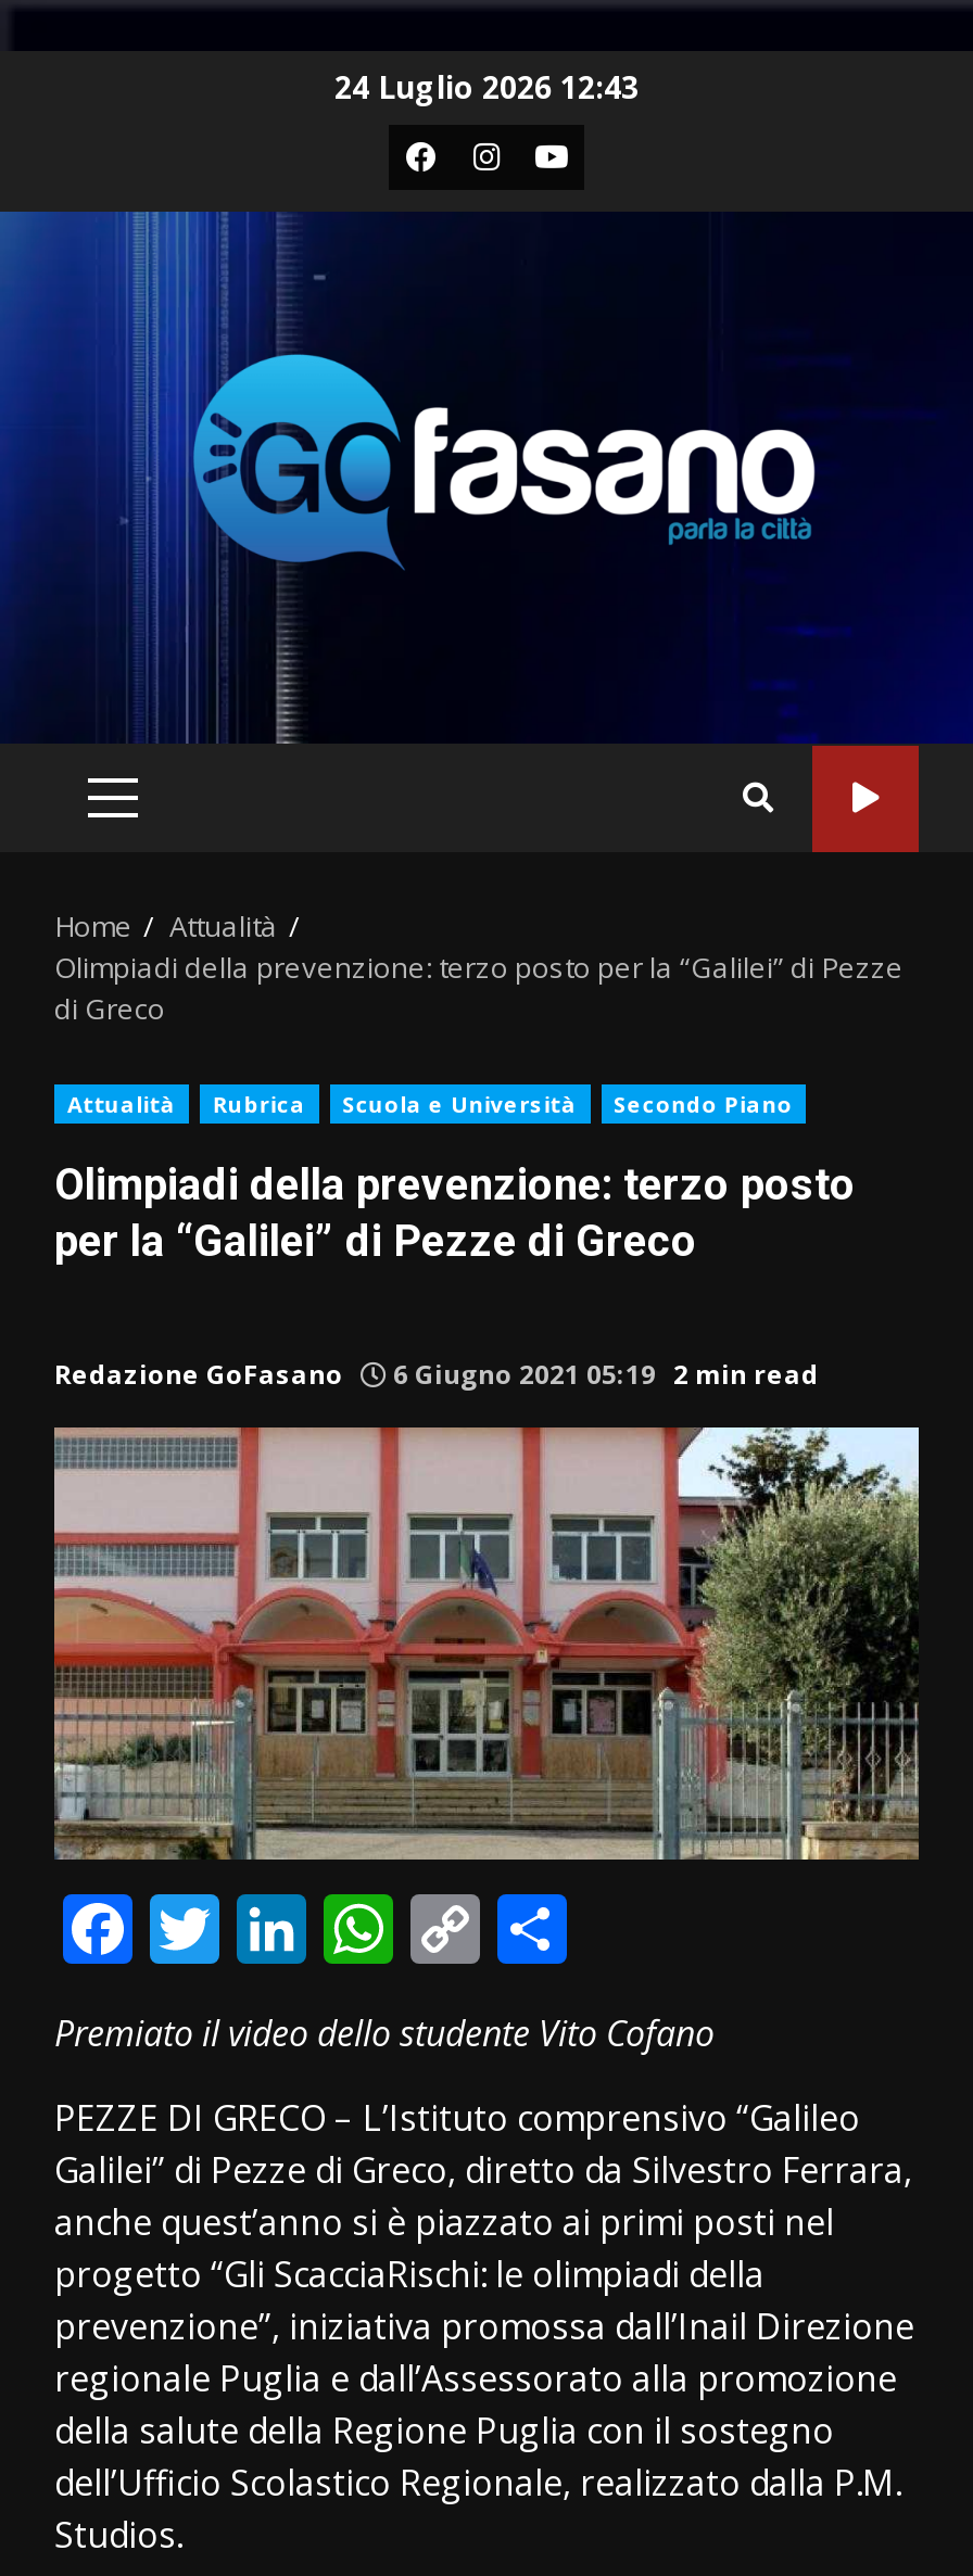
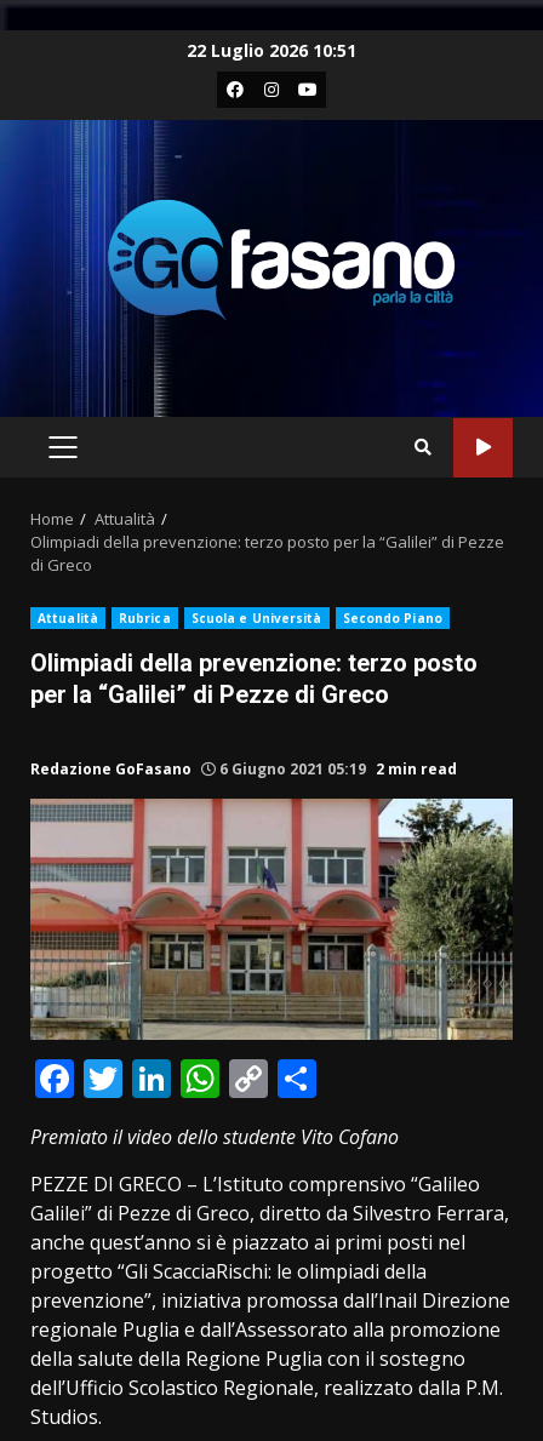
[334,66,639,107] 24 Luglio 2026 12:43 -> [187,39,356,62] 22 Luglio 2026 10:51

